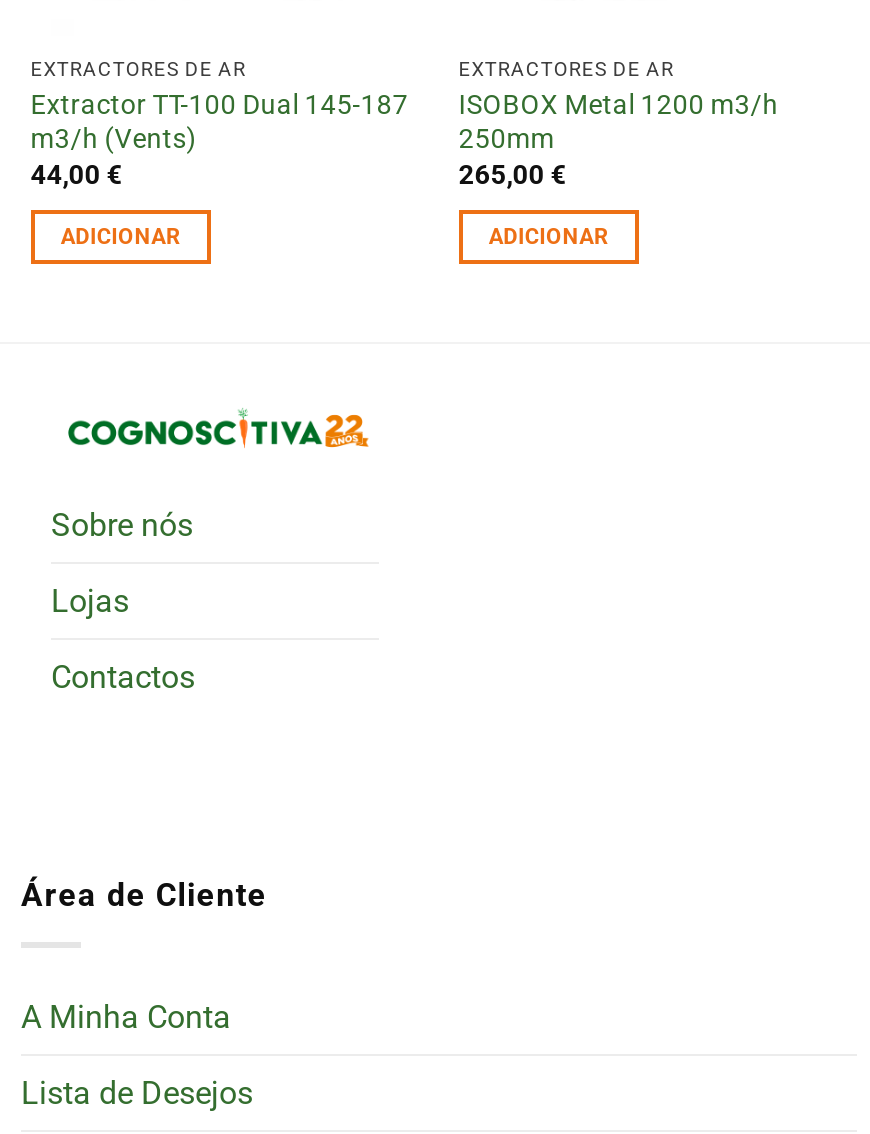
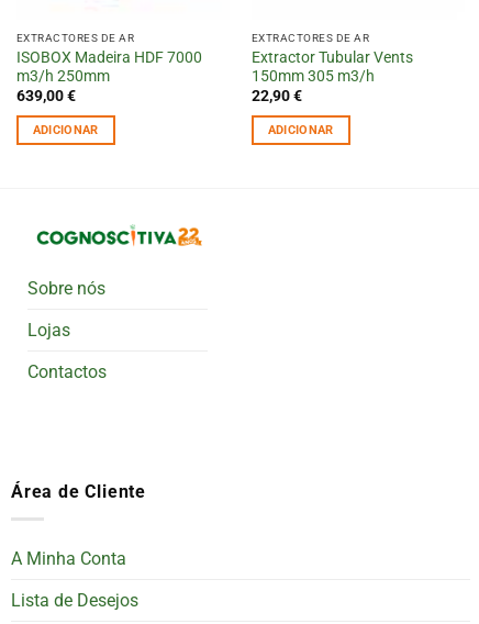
[31,87,409,190] Extractor TT-100 Dual 145-187 | m3/h (Vents) | 44,00 € -> [16,48,202,104] ISOBOX Madeira HDF 7000 | m3/h 250mm | 639,00 €
[459,87,779,190] ISOBOX Metal 1200 m3/h | 250mm | 265,00 € -> [251,48,413,104] Extractor Tubular Vents | 150mm 305 m3/h | 22,90 €

